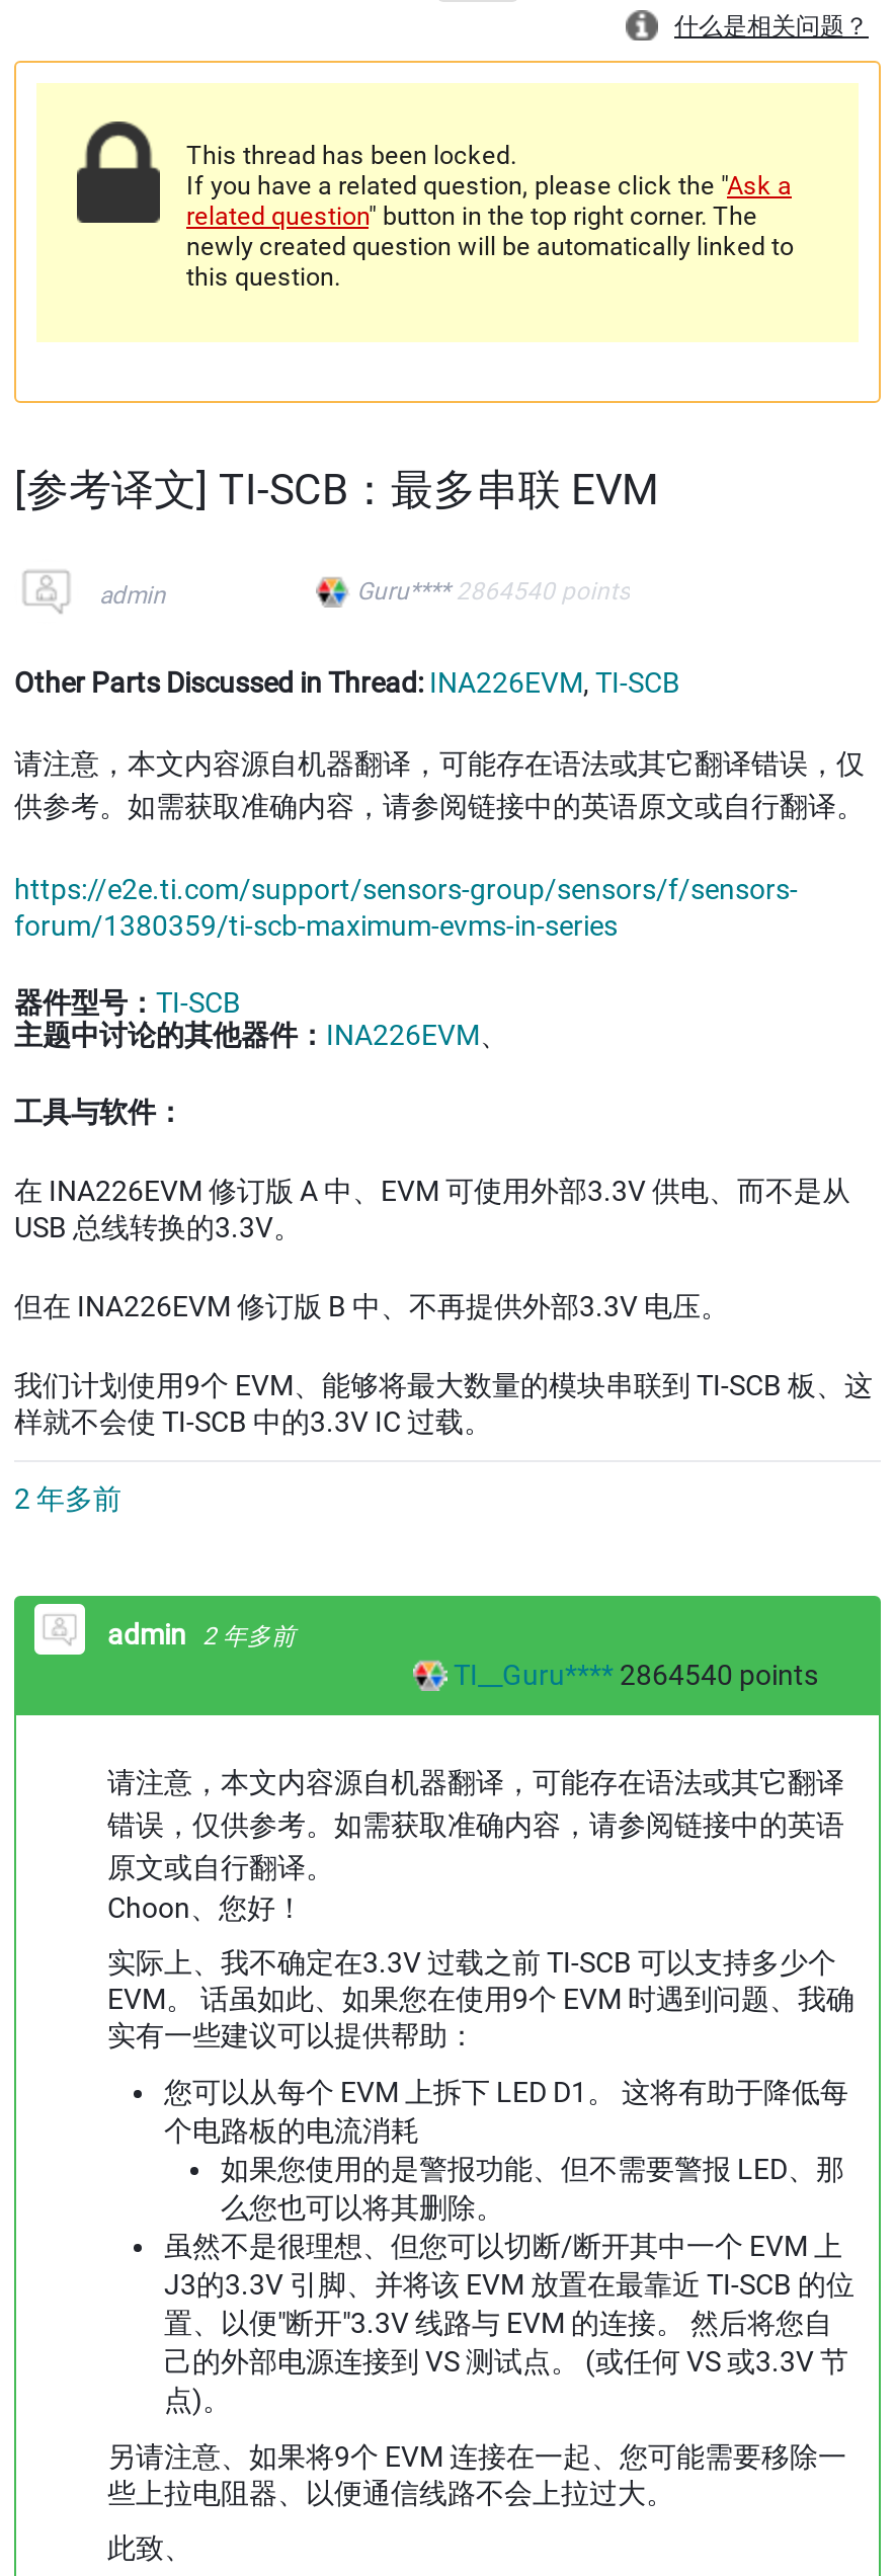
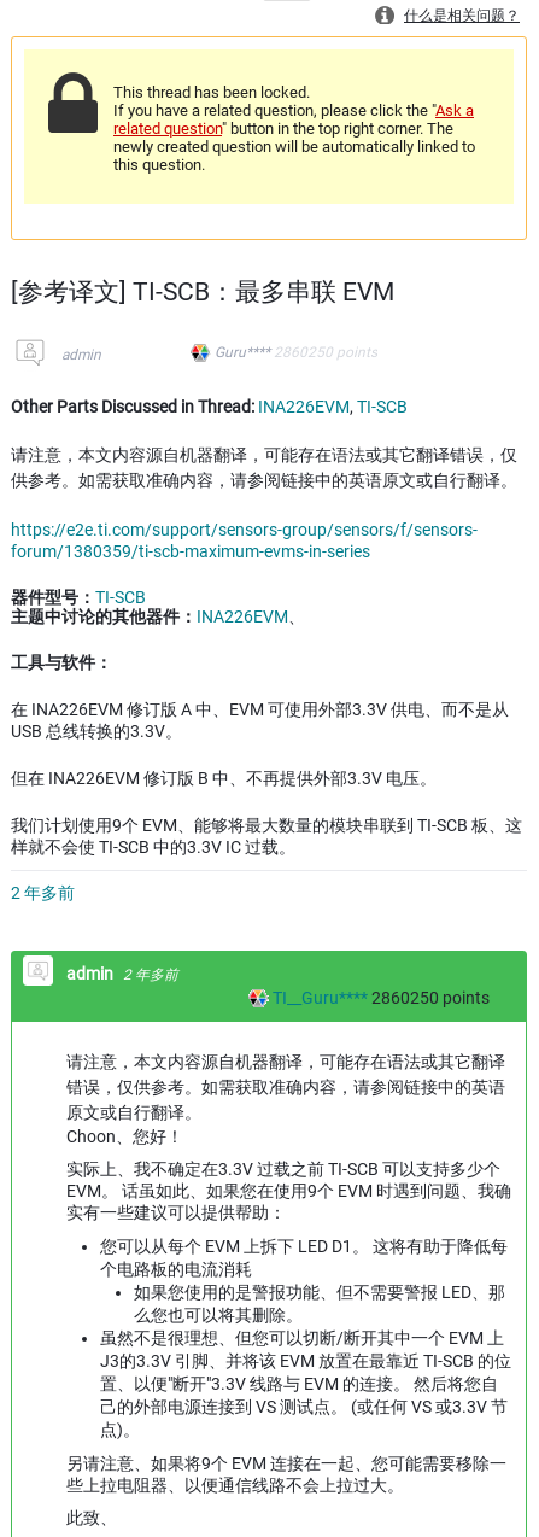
[357,577,630,606] Guru**** 2864540 points -> [215,344,378,361] Guru**** 2860250 points
[454,1659,818,1692] TI__Guru**** 2864540 points -> [273,988,490,1008] TI__Guru**** 2860250 points

